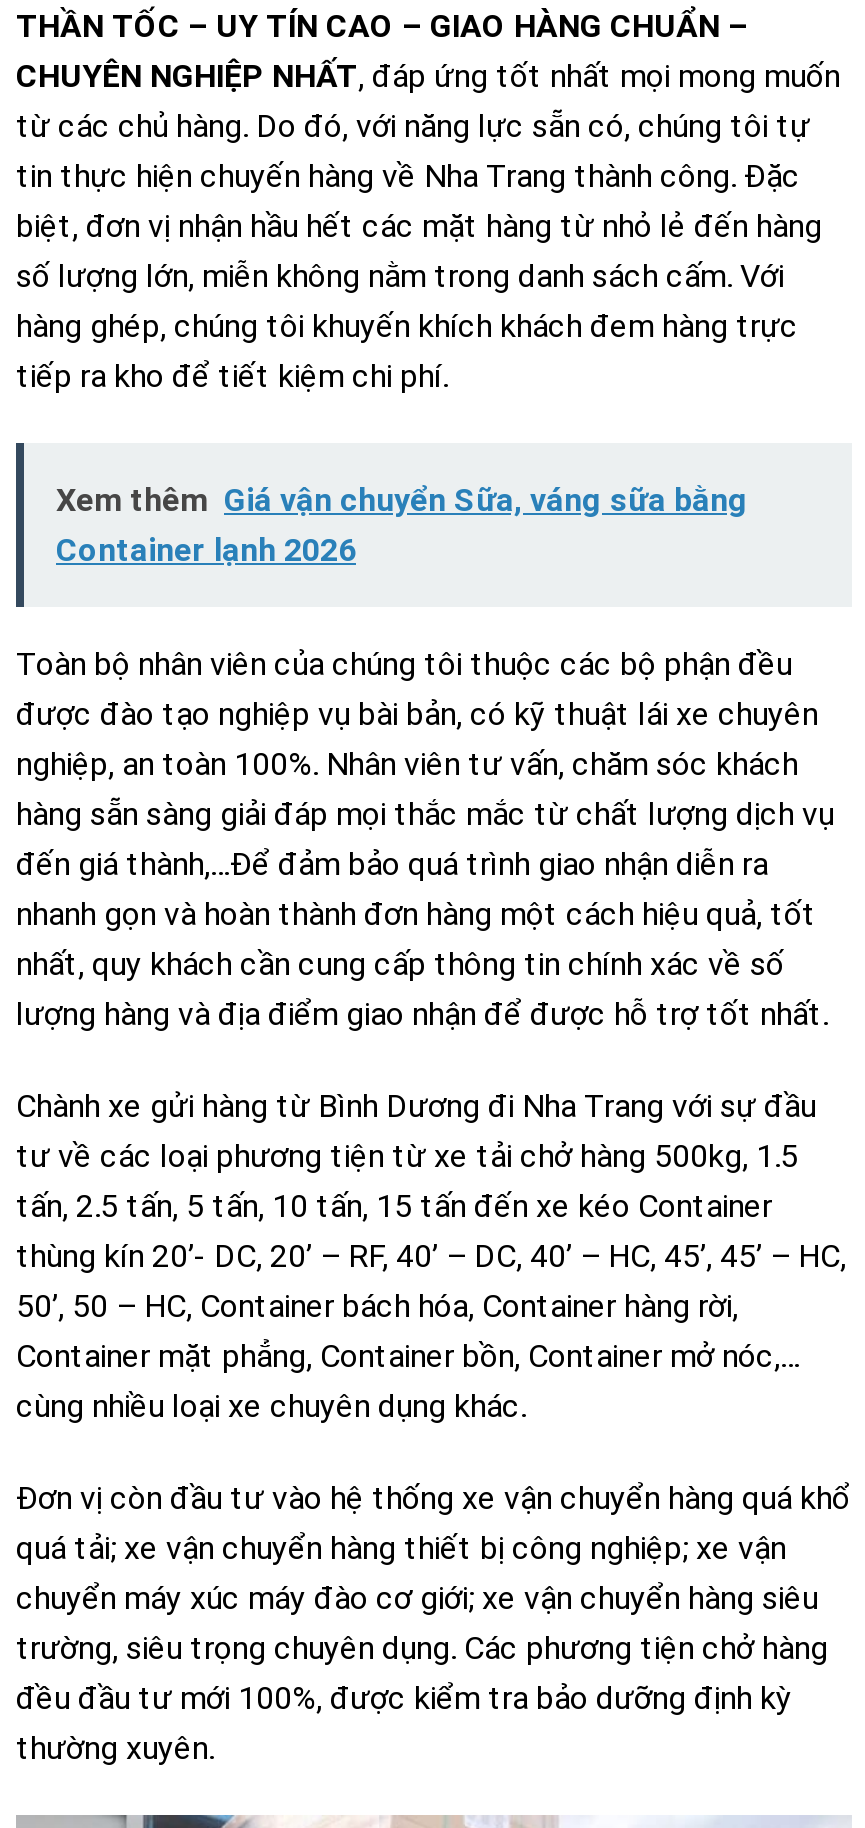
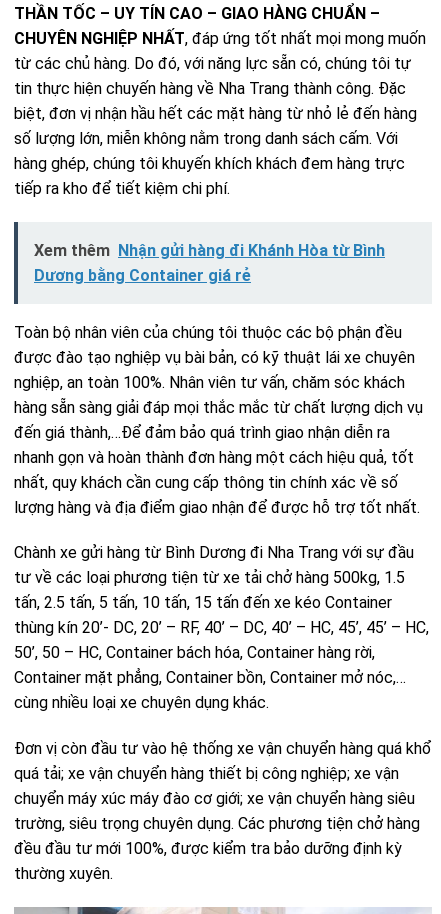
[56,481,748,569] Xem thêm Giá vận chuyển Sữa, váng sữa bằng | Container lạnh 2026 -> [34,240,385,284] Xem thêm Nhận gửi hàng đi Khánh Hòa từ Bình | Dương bằng Container giá rẻ

